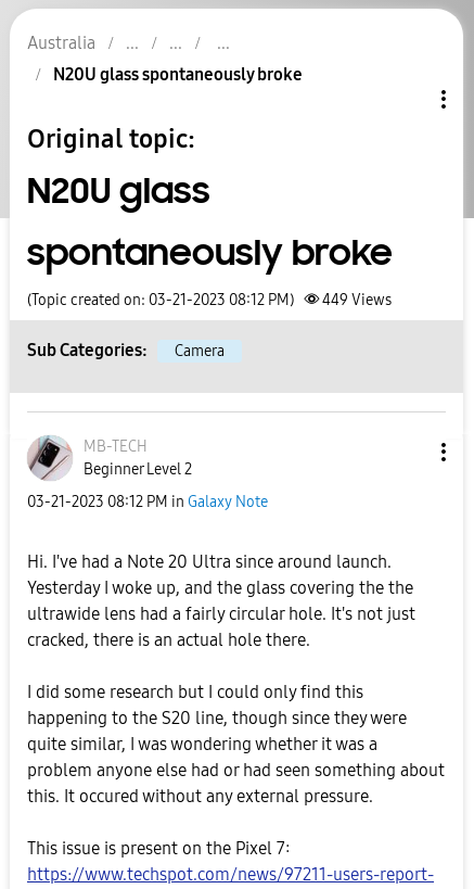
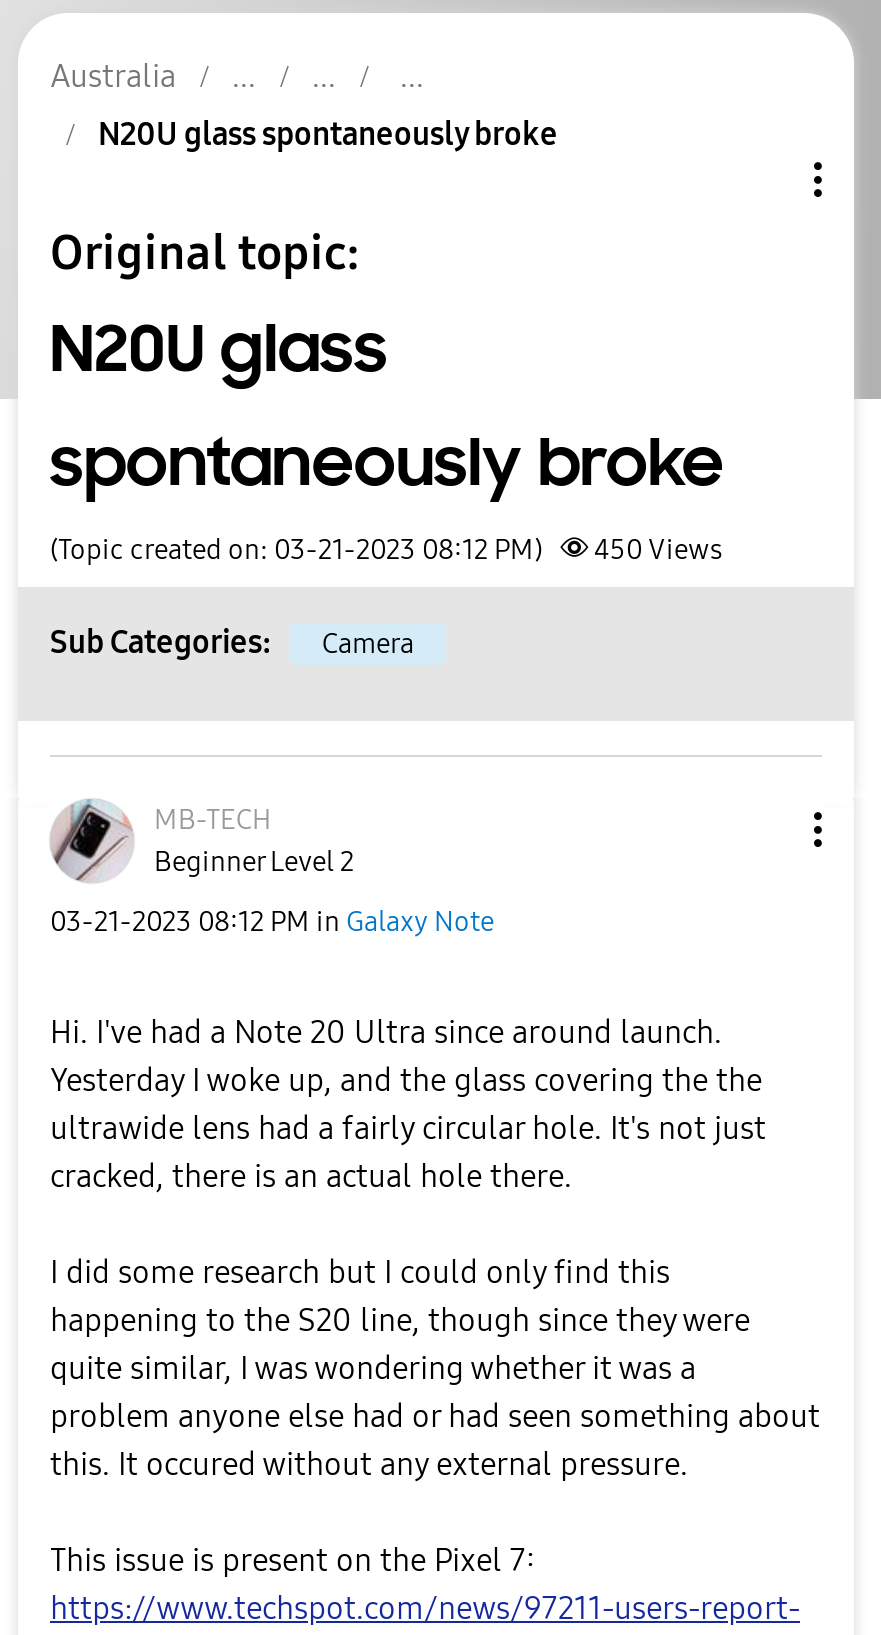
[27,291,392,309] (Topic created on: 03-21-2023 08:12 PM) 449 Views -> [50,533,722,567] (Topic created on: 03-21-2023 08:12 PM) 450 Views

